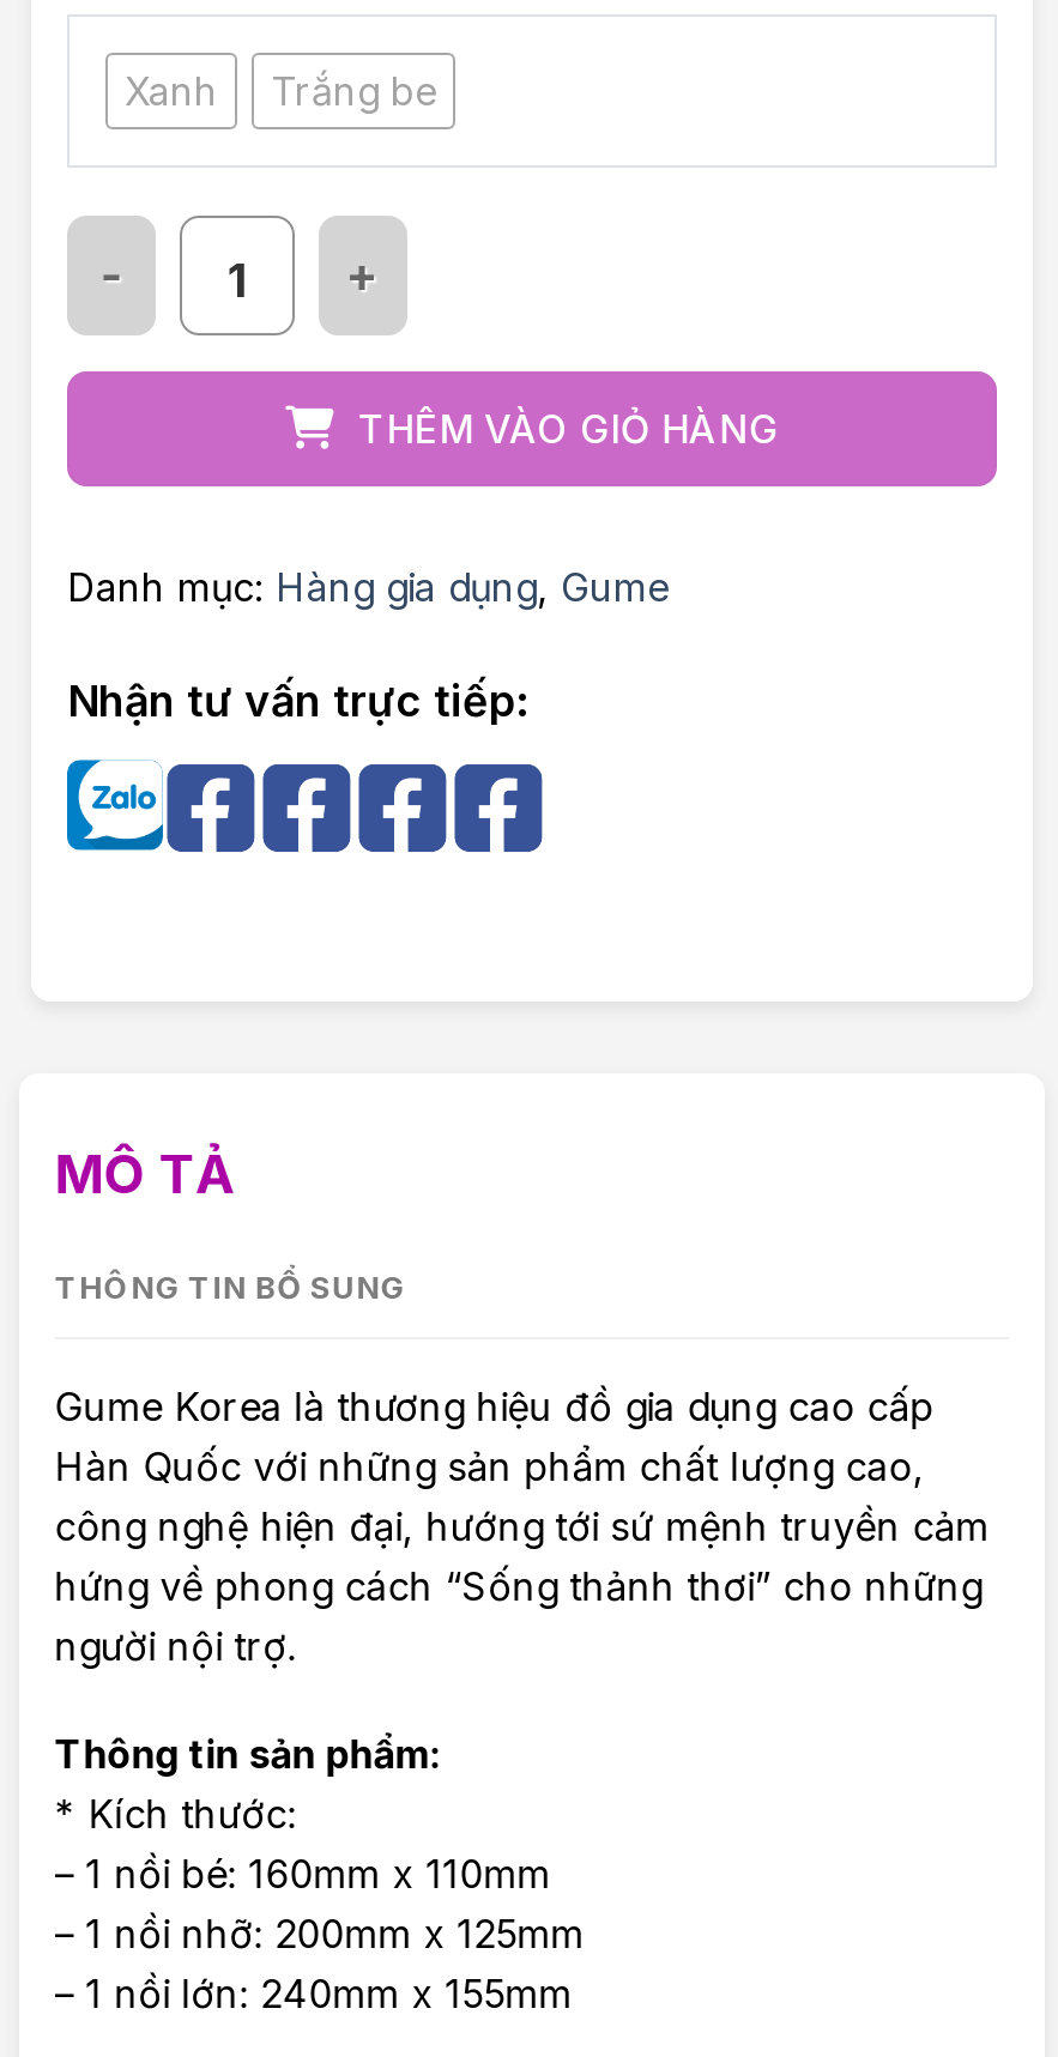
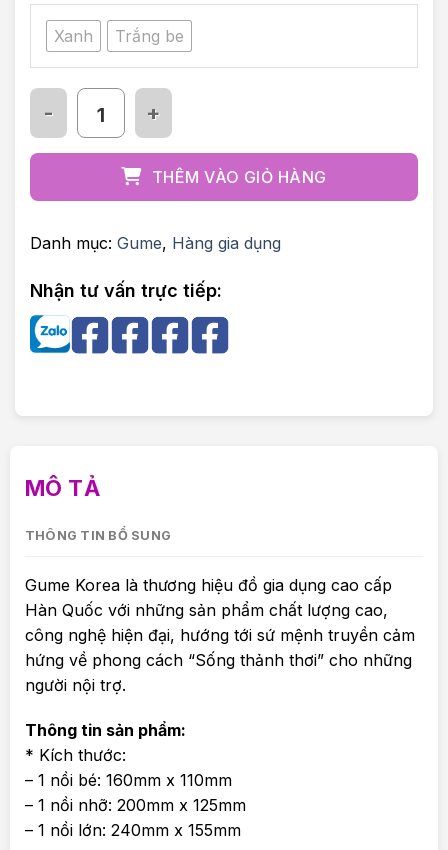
[67,562,669,610] Danh mục: Hàng gia dụng, Gume -> [30,233,281,253] Danh mục: Gume, Hàng gia dụng

